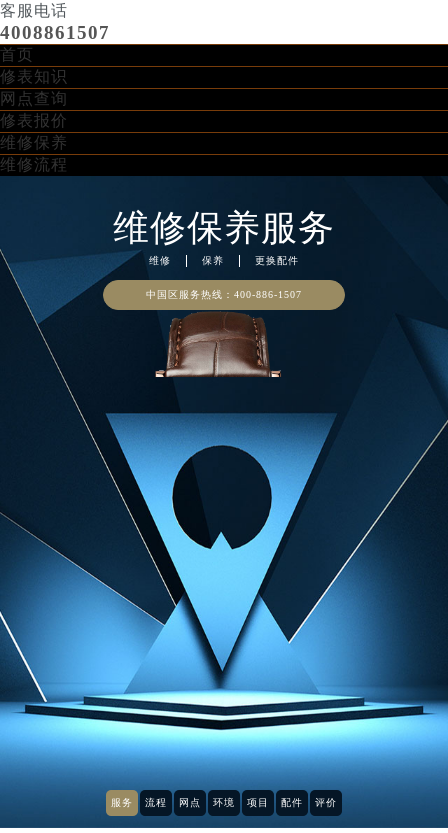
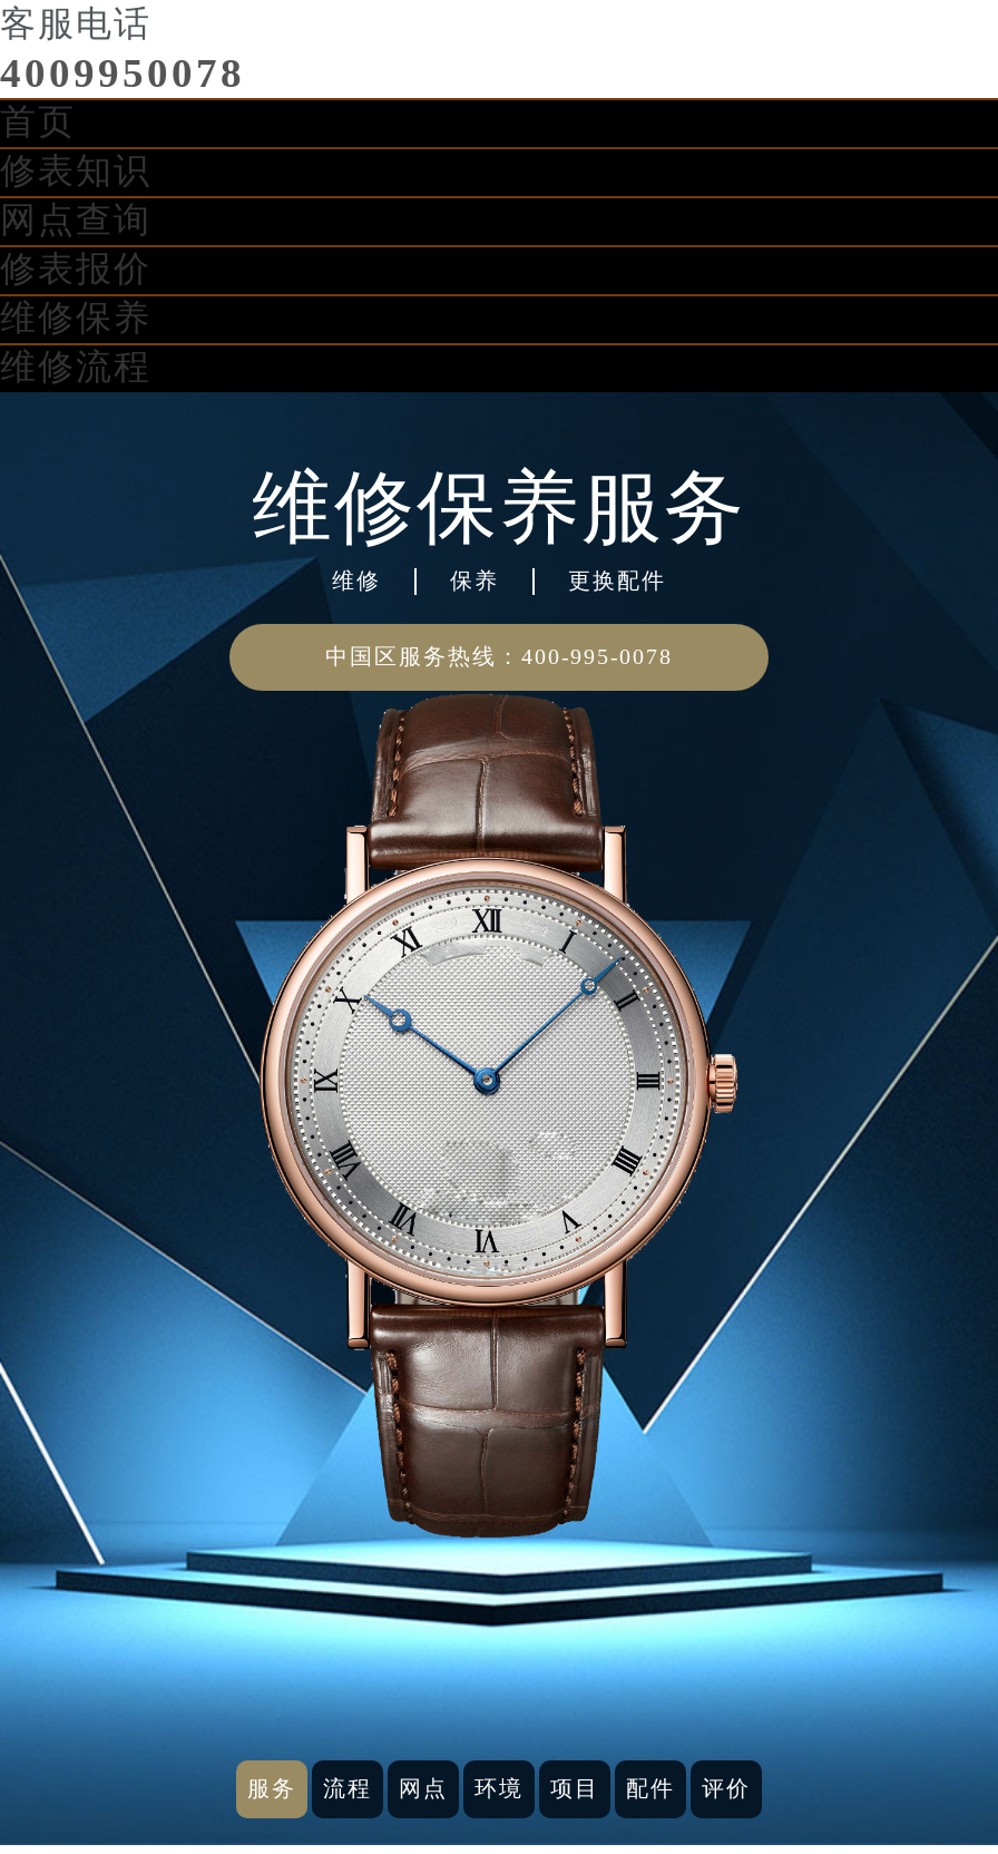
[0,22,110,43] 4008861507 -> [0,49,245,96] 4009950078
[146,289,302,300] 中国区服务热线：400-886-1507 -> [325,644,673,668] 中国区服务热线：400-995-0078
[116,376,331,690] [image] -> [258,840,740,1540] [image]

